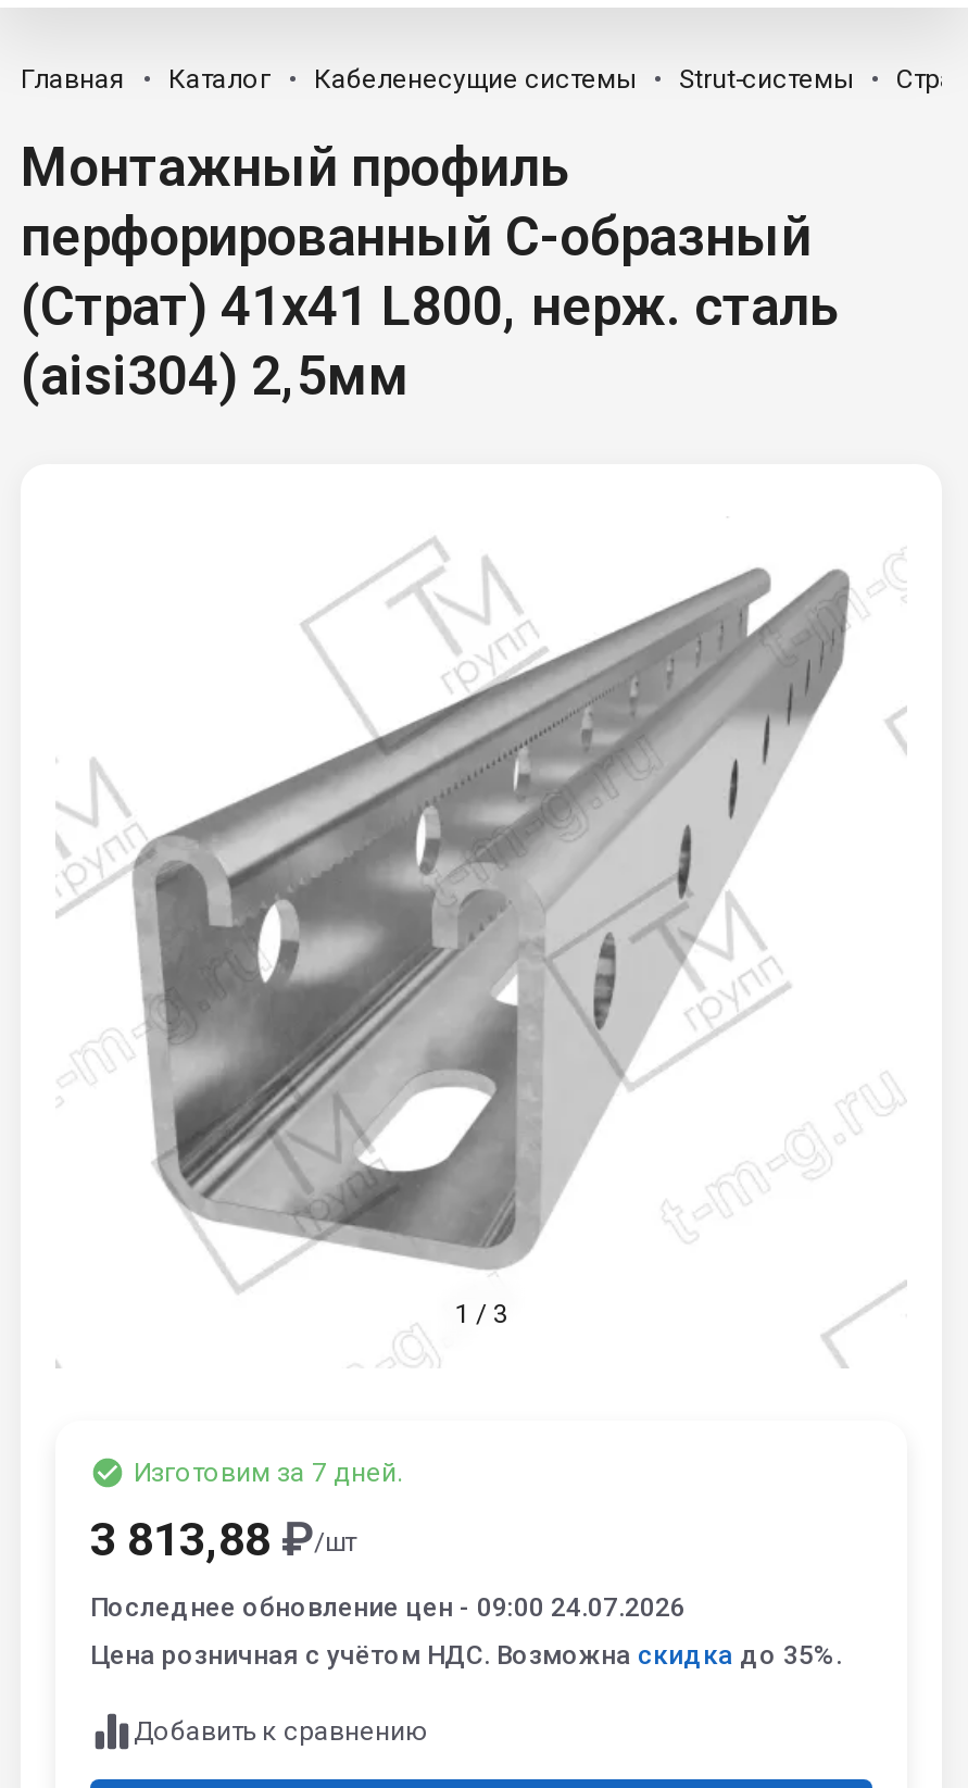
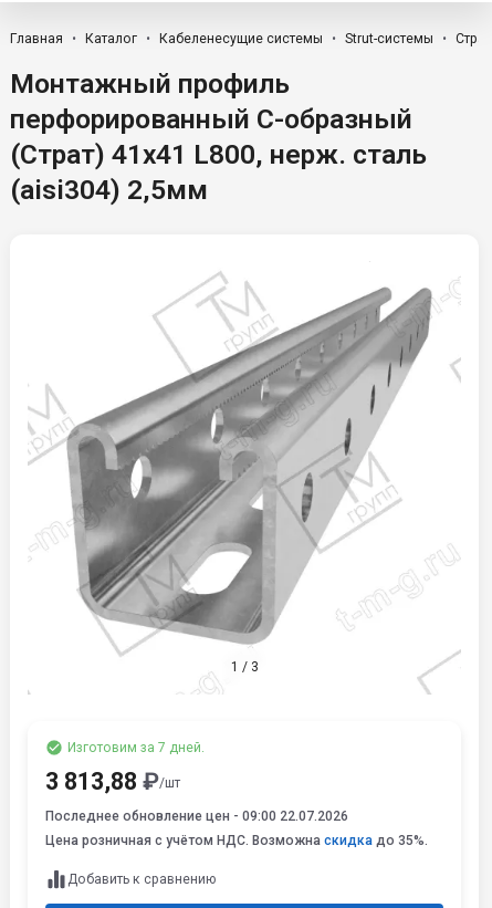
[90,1592,686,1623] Последнее обновление цен - 09:00 24.07.2026 -> [45,808,348,824] Последнее обновление цен - 09:00 22.07.2026

